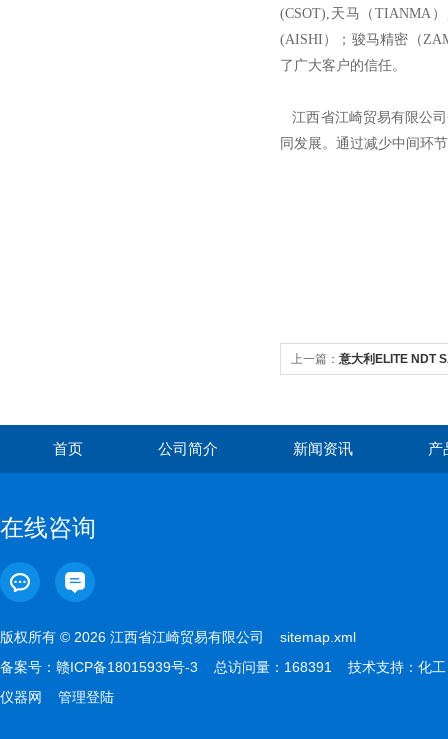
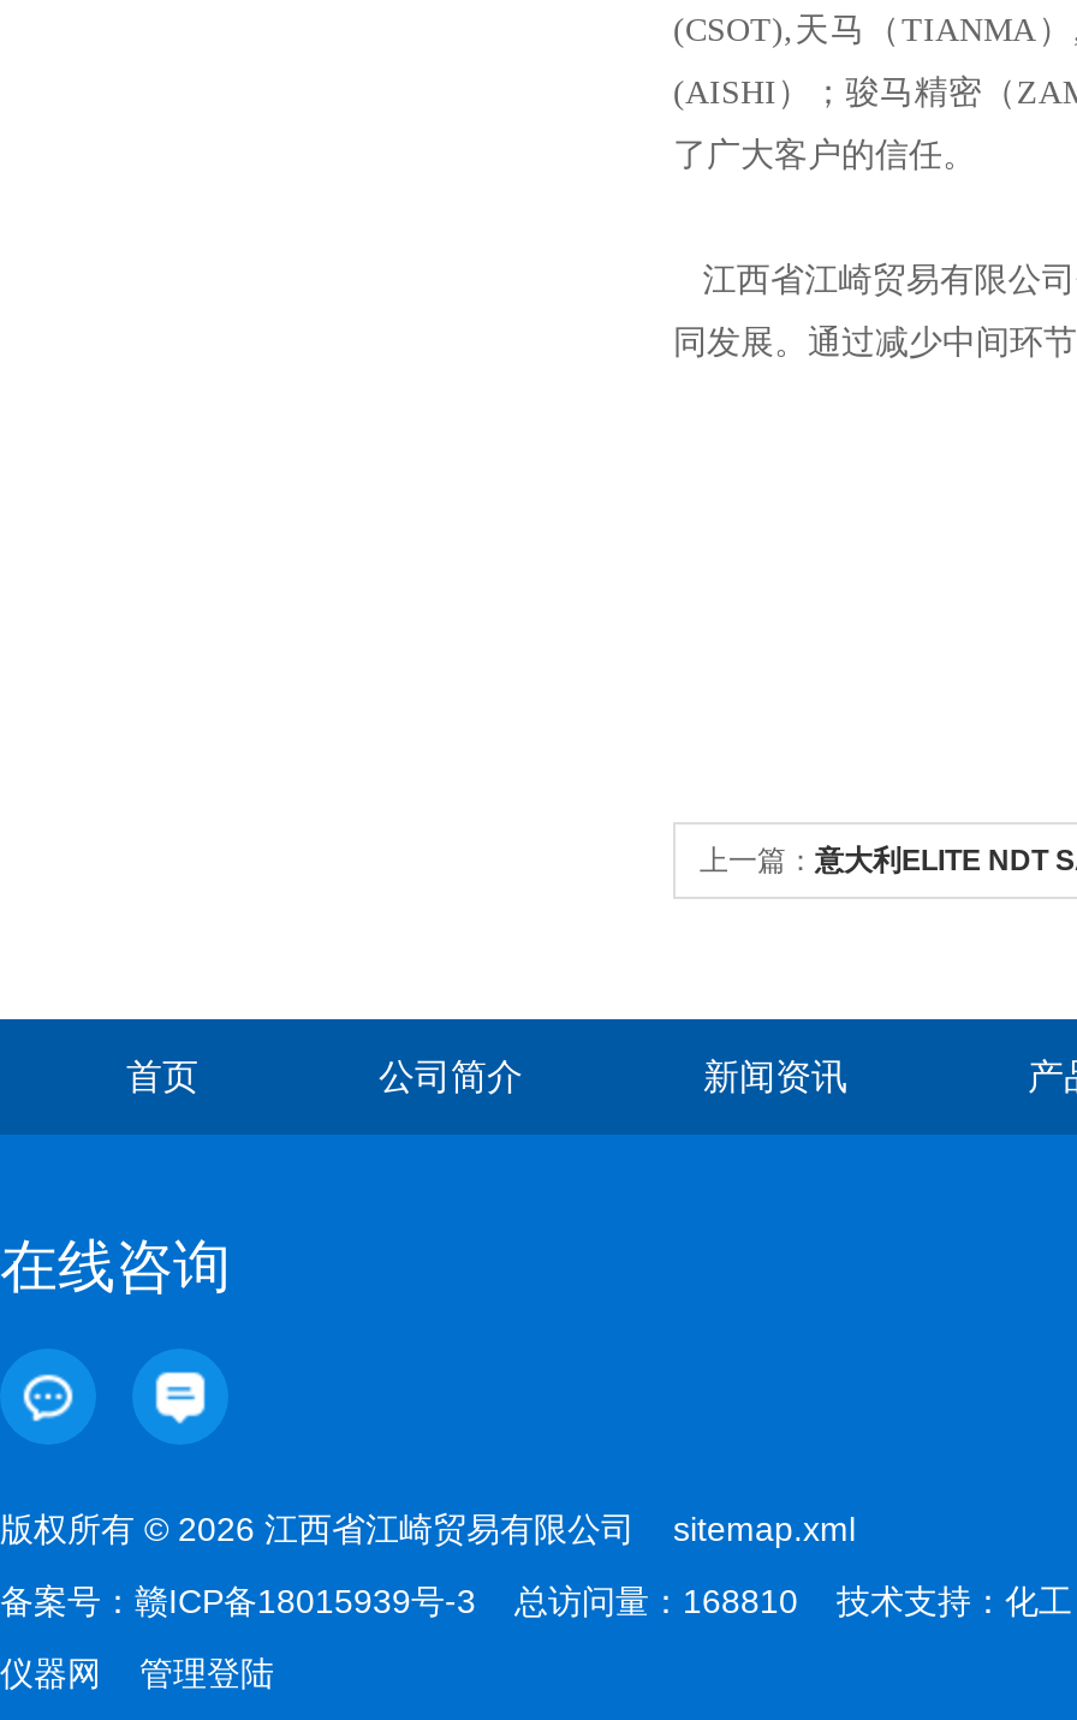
[0,659,446,675] 备案号：赣ICP备18015939号-3总访问量：168391 技术支持：化工 -> [0,1582,1072,1620] 备案号：赣ICP备18015939号-3总访问量：168810 技术支持：化工

